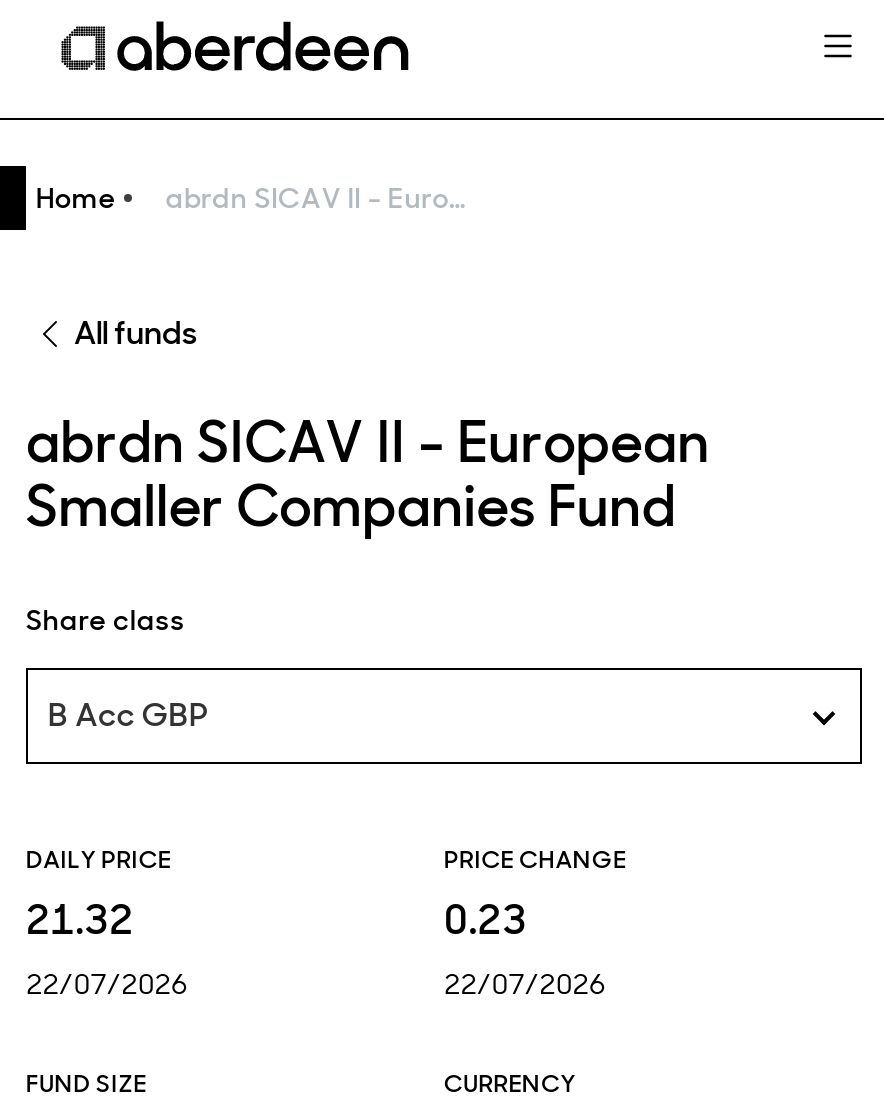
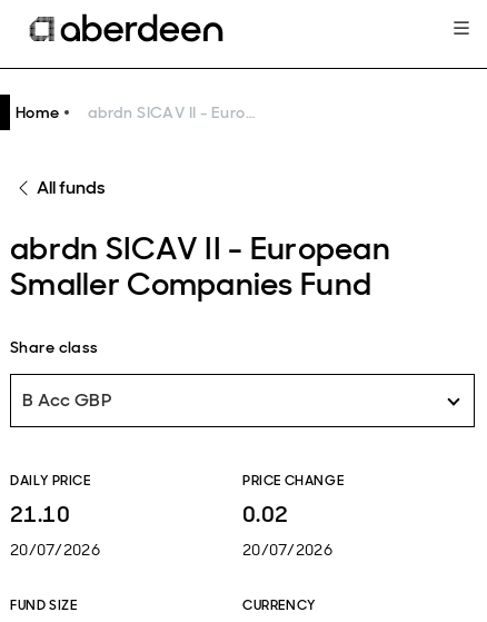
[26,894,134,946] 21.32 -> [10,500,70,529] 21.10
[444,894,527,946] 0.23 -> [242,500,289,529] 0.02
[26,966,188,1002] 22/07/2026 -> [10,540,100,560] 20/07/2026
[444,966,606,1002] 22/07/2026 -> [242,540,332,560] 20/07/2026

